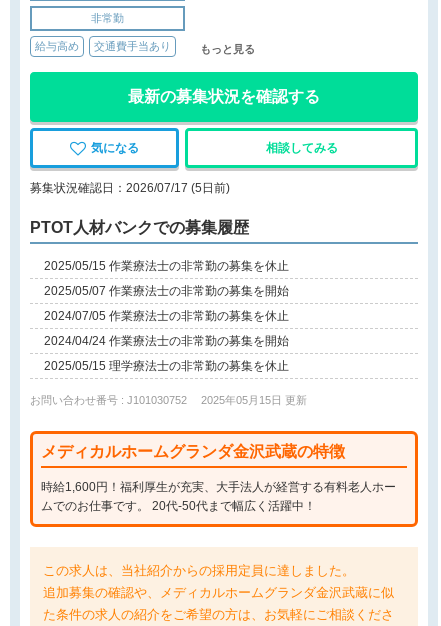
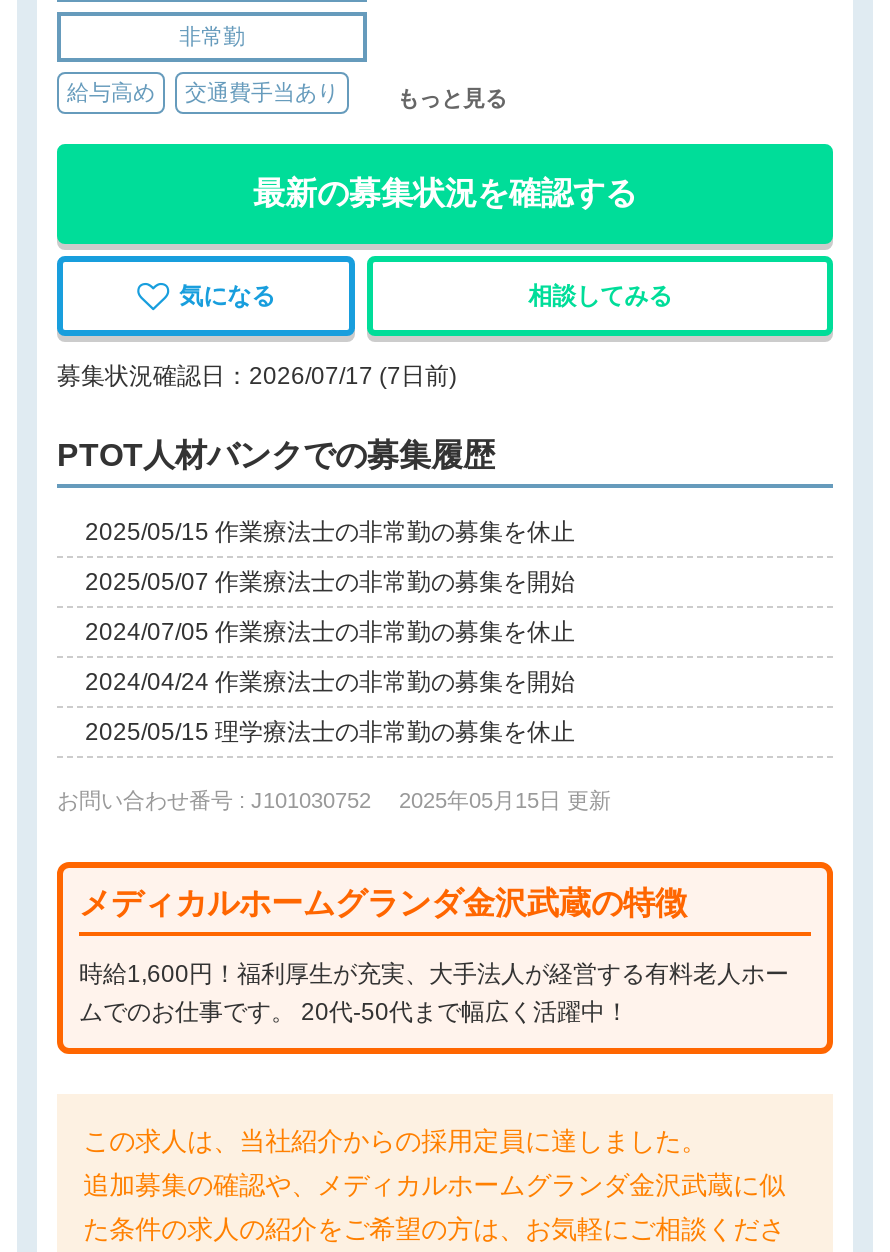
[30,181,230,195] 募集状況確認日：2026/07/17 (5日前) -> [57,362,457,390] 募集状況確認日：2026/07/17 (7日前)

